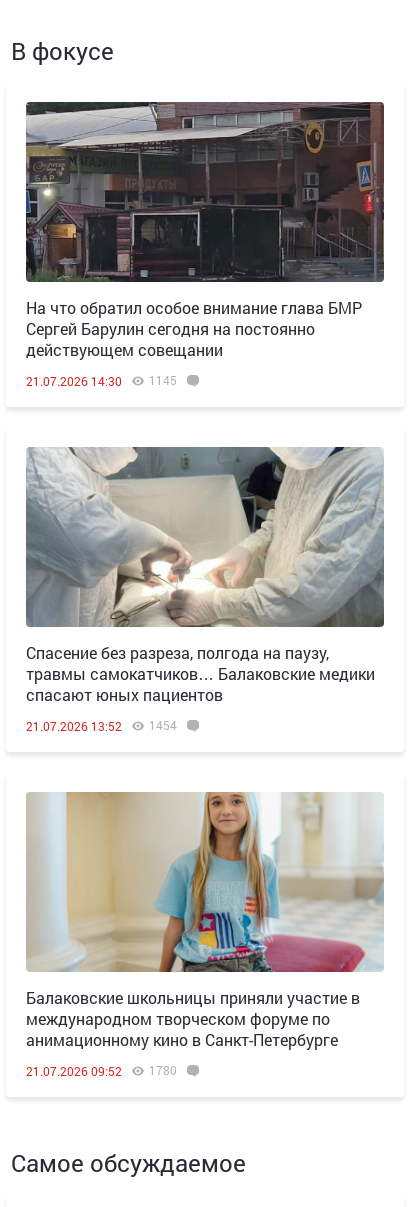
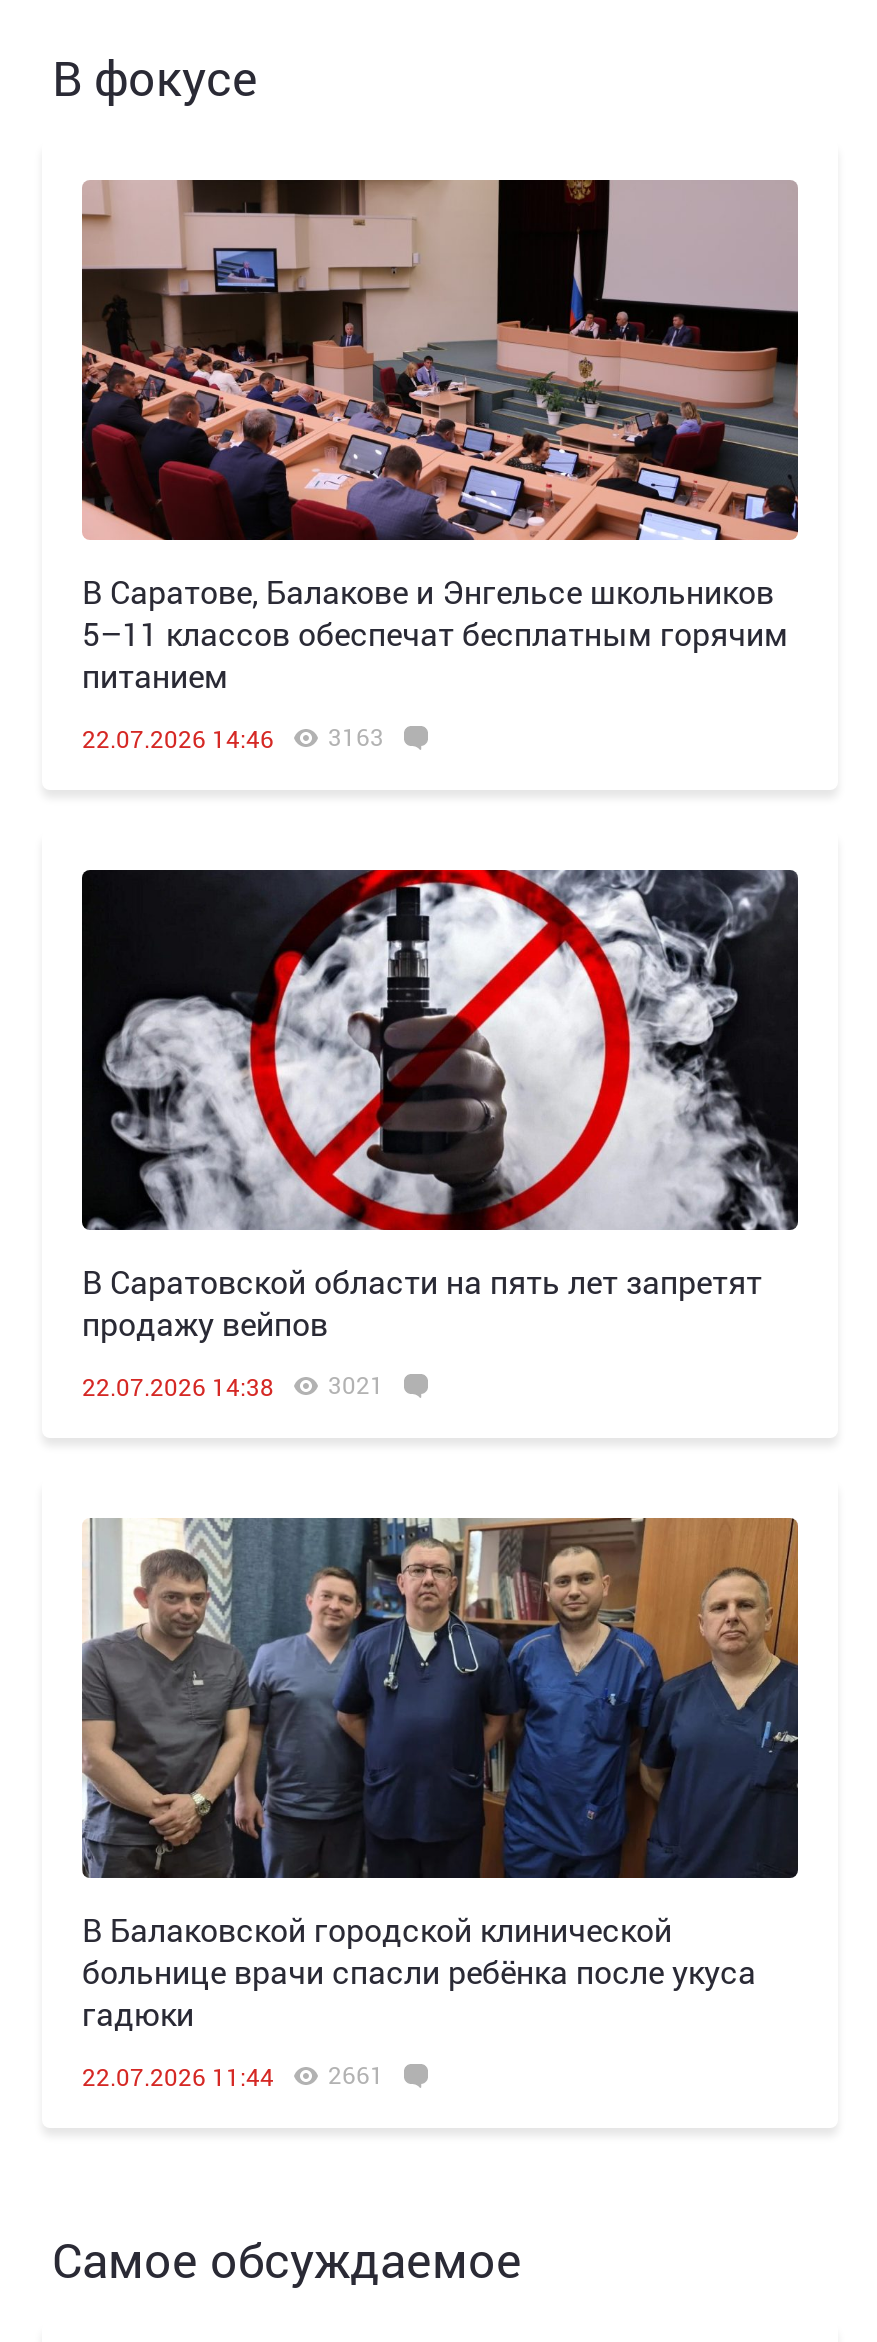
[25,101,384,360] [image] | На что обратил особое внимание глава БМР | Сергей Барулин сегодня на постоянно | действующем совещании -> [82,178,798,697] [image] | В Саратове, Балакове и Энгельсе школьников | 5–11 классов обеспечат бесплатным горячим | питанием
[26,372,177,389] 21.07.2026 14:30 | 1145 -> [82,721,384,755] 22.07.2026 14:46 | 3163
[25,446,385,705] [image] | Спасение без разреза, полгода на паузу, | травмы самокатчиков… Балаковские медики | спасают юных пациентов -> [80,868,798,1345] [image] | В Саратовской области на пять лет запретят | продажу вейпов
[26,717,177,734] 21.07.2026 13:52 | 1454 -> [82,1369,384,1403] 22.07.2026 14:38 | 3021
[26,791,384,1050] [image] | Балаковские школьницы приняли участие в | международном творческом форуме по | анимационному кино в Санкт-Петербурге -> [82,1516,800,2035] [image] | В Балаковской городской клинической | больнице врачи спасли ребёнка после укуса | гадюки
[26,1062,177,1079] 21.07.2026 09:52 | 1780 -> [82,2059,384,2093] 22.07.2026 11:44 | 2661

